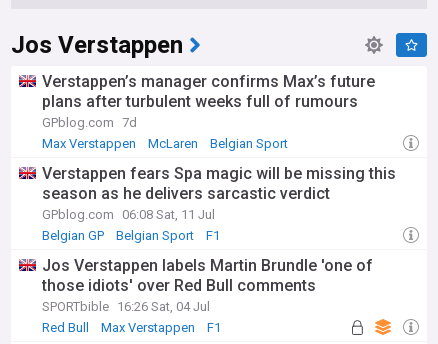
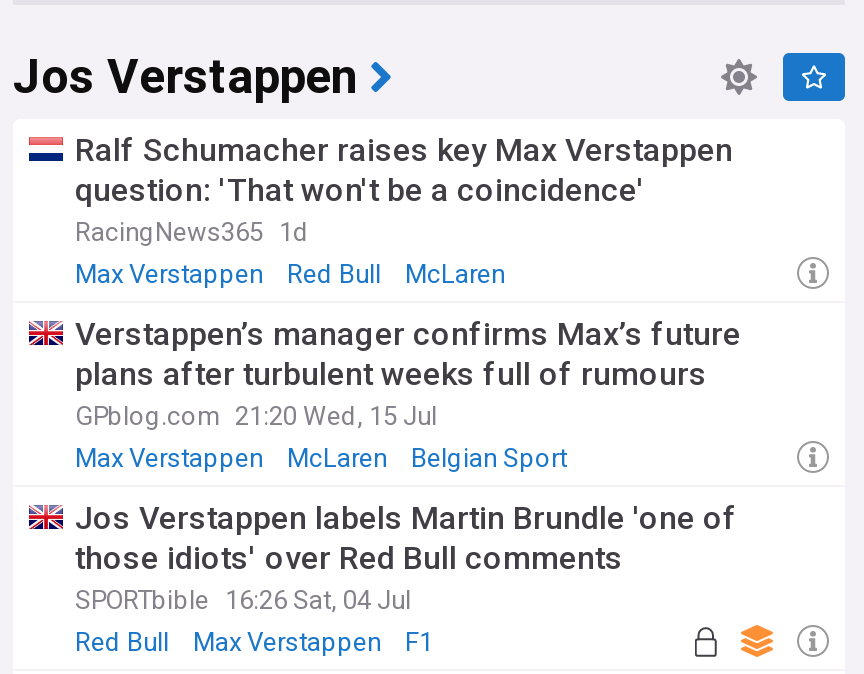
none -> [75,131,733,289] Ralf Schumacher raises key Max Verstappen | question: 'That won't be a coincidence' | RacingNews365 1d | Max Verstappen | Red Bull | McLaren
moved [42,72,375,111] -> [75,315,741,393]: Verstappen’s manager confirms Max’s future | plans after turbulent weeks full of rumours
[42,115,137,130] GPblog.com 7d -> [75,401,437,431] GPblog.com 21:20 Wed, 15 Jul
moved [42,136,288,151] -> [75,443,567,473]: Max Verstappen | McLaren | Belgian Sport
[42,164,396,243] Verstappen fears Spa magic will be missing this | season as he delivers sarcastic verdict | GPblog.com 06:08 Sat, 11 Jul | Belgian GP | Belgian Sport | F1 -> none

